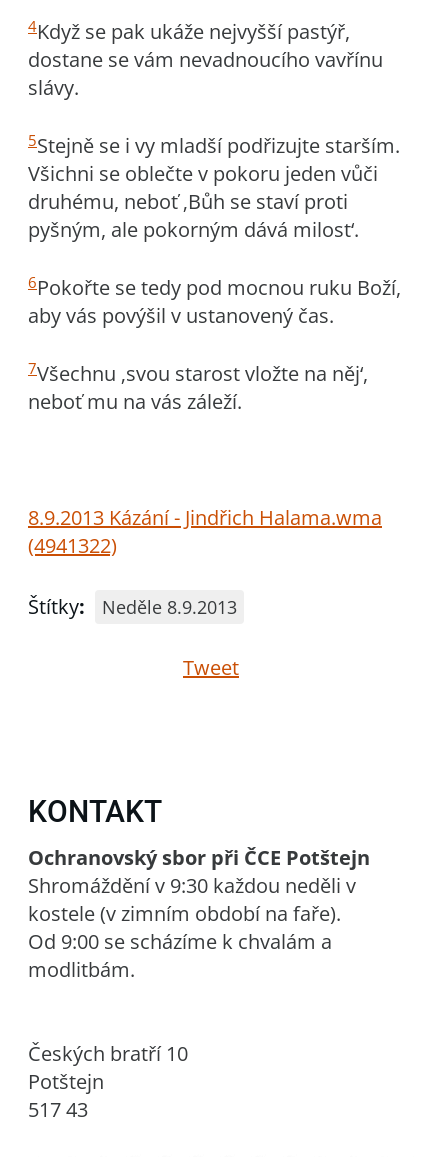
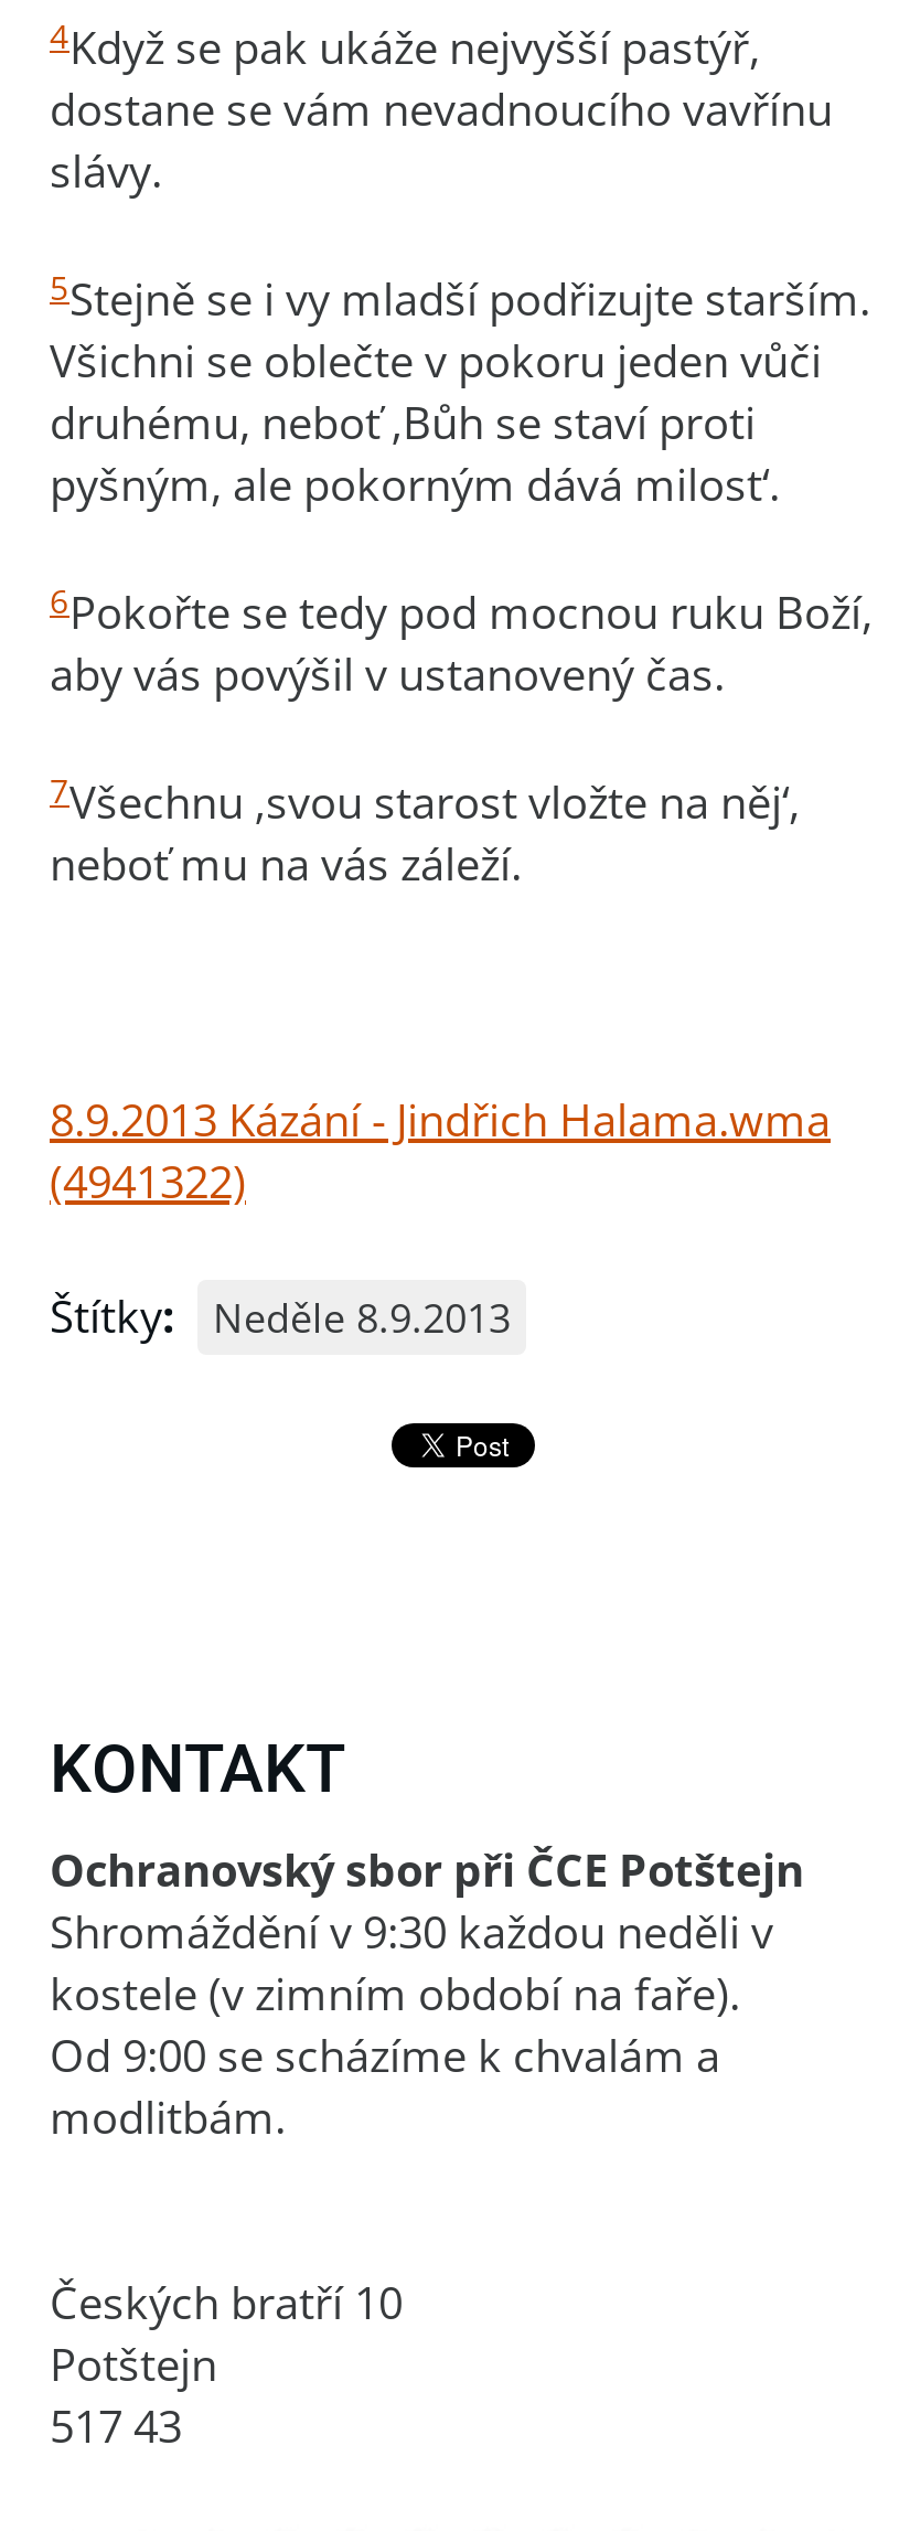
[183,654,239,681] Tweet -> none

